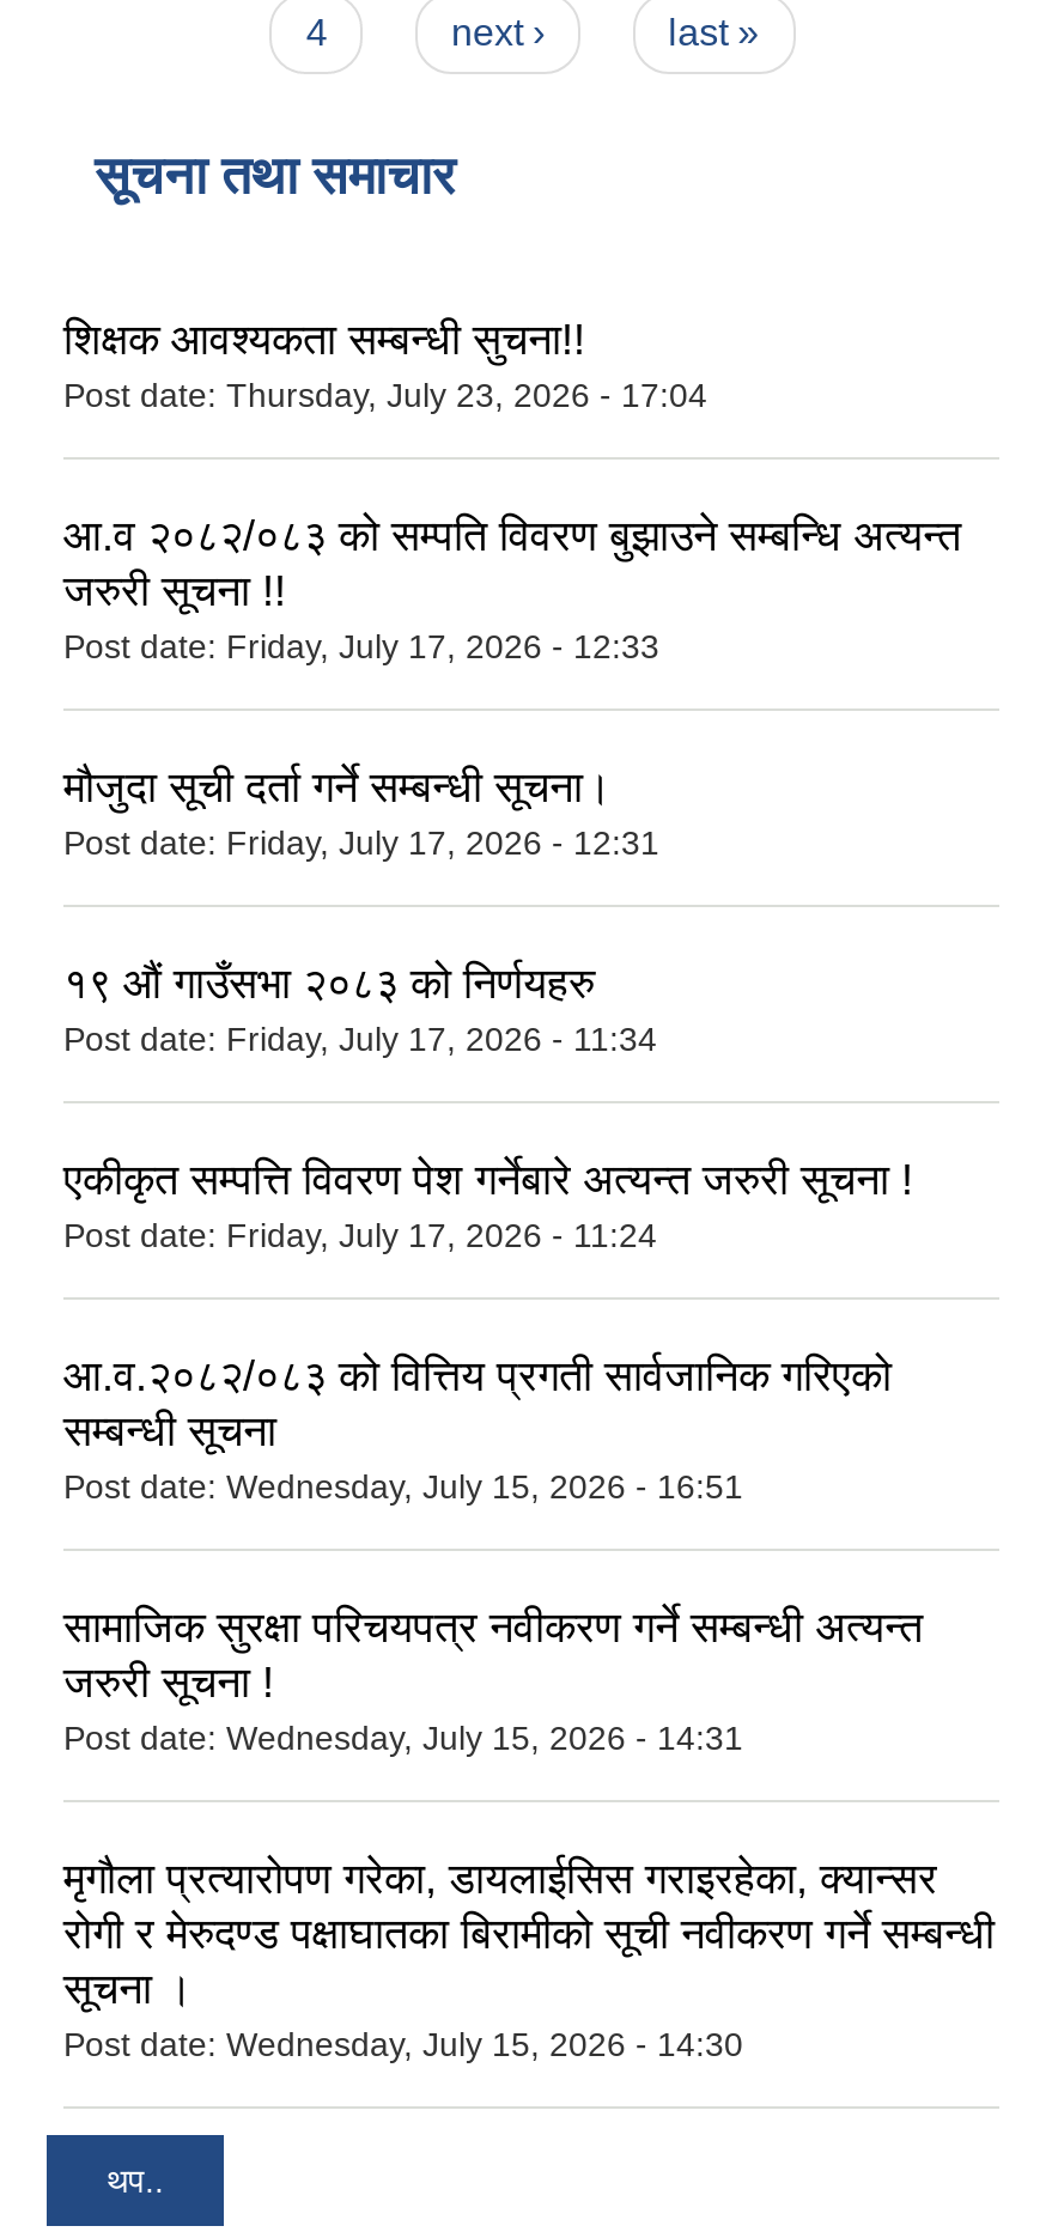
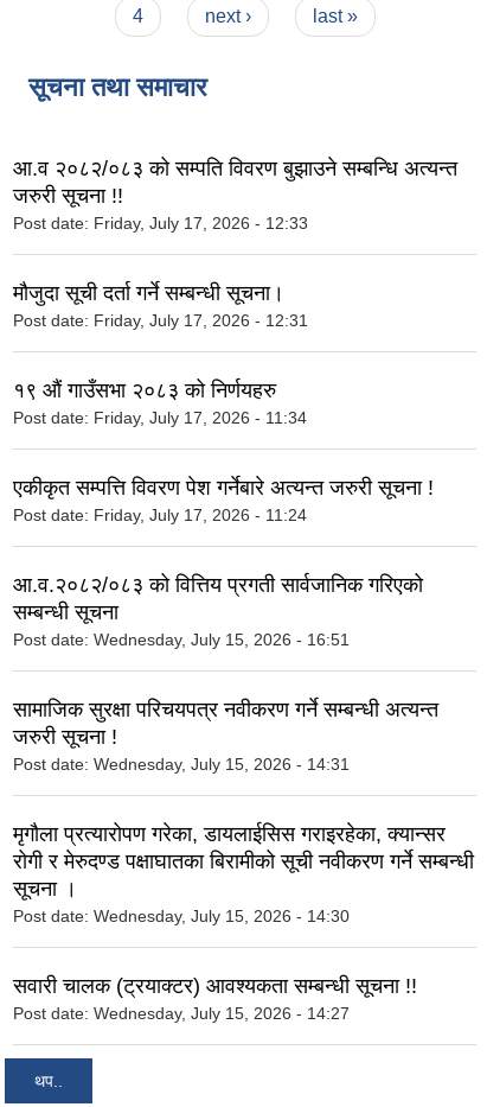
[63,316,707,415] शिक्षक आवश्यकता सम्बन्धी सुचना!! | Post date: Thursday, July 23, 2026 - 17:04 -> none
moved [63,513,995,2064] -> [13,157,474,926]: आ.व २०८२/०८३ को सम्पति विवरण बुझाउने सम्बन्धि अत्यन्त | जरुरी सूचना !! | Post date: Friday, July 17, 2026 - 12:33 | ... | सूचना । | Post date: Wednesday, July 15, 2026 - 14:30
none -> [13,974,417,1023] सवारी चालक (ट्रयाक्टर) आवश्यकता सम्बन्धी सूचना !! | Post date: Wednesday, July 15, 2026 - 14:27

